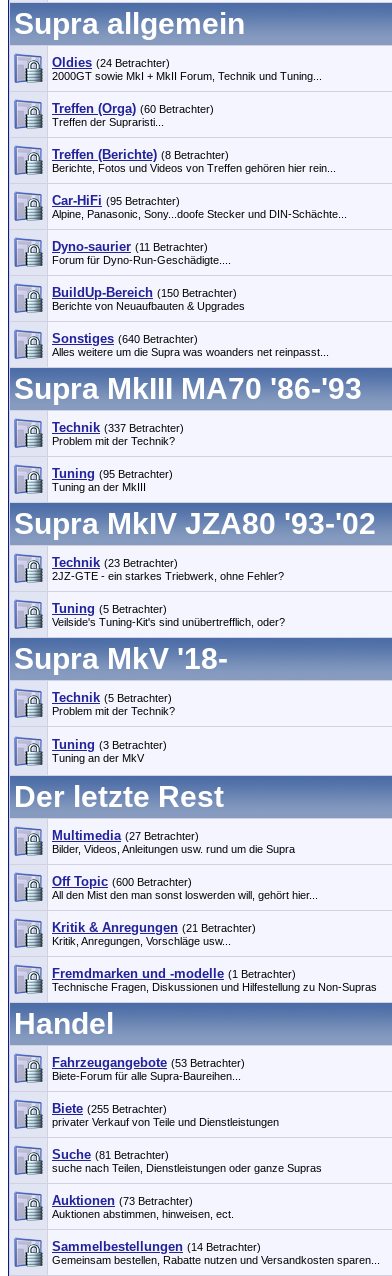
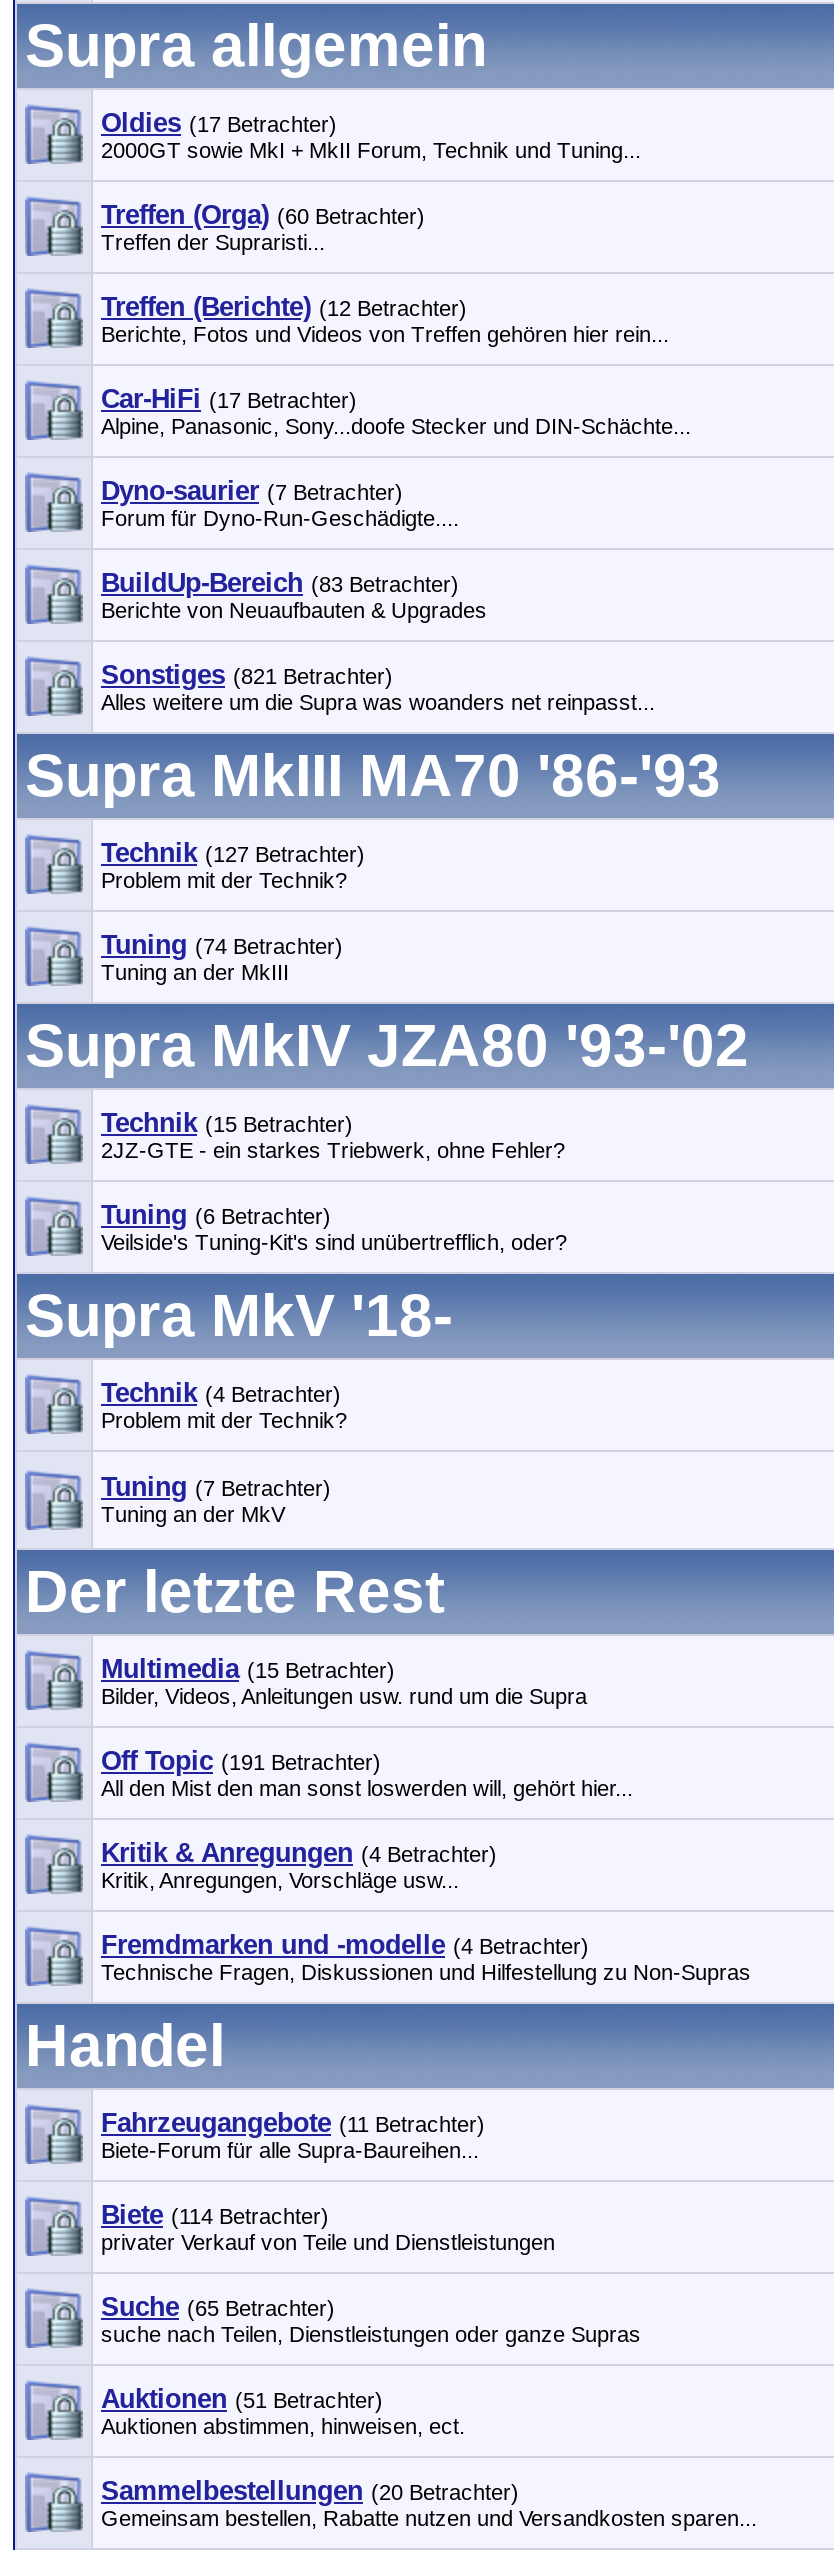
[52,55,170,70] Oldies (24 Betrachter) -> [101,108,337,138] Oldies (17 Betrachter)
[52,147,229,162] Treffen (Berichte) (8 Betrachter) -> [101,292,467,322] Treffen (Berichte) (12 Betrachter)
[52,193,180,208] Car-HiFi (95 Betrachter) -> [101,384,357,414] Car-HiFi (17 Betrachter)
[52,239,208,254] Dyno-saurier (11 Betrachter) -> [101,476,403,506] Dyno-saurier (7 Betrachter)
[52,285,237,300] BuildUp-Bereich (150 Betrachter) -> [101,568,459,598] BuildUp-Bereich (83 Betrachter)
[52,331,198,346] Sonstiges (640 Betrachter) -> [101,660,393,690] Sonstiges (821 Betrachter)
[52,420,184,435] Technik (337 Betrachter) -> [101,838,365,868] Technik (127 Betrachter)
[52,466,173,481] Tuning (95 Betrachter) -> [101,930,343,960] Tuning (74 Betrachter)
[52,555,178,570] Technik (23 Betrachter) -> [101,1108,353,1138] Technik (15 Betrachter)
[52,601,167,616] Tuning (5 Betrachter) -> [101,1200,331,1230] Tuning (6 Betrachter)
[52,690,172,705] Technik (5 Betrachter) -> [101,1378,341,1408] Technik (4 Betrachter)
[52,737,167,752] Tuning (3 Betrachter) -> [101,1472,331,1502] Tuning (7 Betrachter)
[52,828,199,843] Multimedia (27 Betrachter) -> [101,1654,395,1684] Multimedia (15 Betrachter)
[52,874,192,889] Off Topic (600 Betrachter) -> [101,1746,381,1776] Off Topic (191 Betrachter)
[52,920,256,935] Kritik & Anregungen (21 Betrachter) -> [101,1838,497,1868] Kritik & Anregungen (4 Betrachter)
[52,966,296,981] Fremdmarken und -modelle (1 Betrachter) -> [101,1930,589,1960] Fremdmarken und -modelle (4 Betrachter)
[52,1055,245,1070] Fahrzeugangebote (53 Betrachter) -> [101,2108,485,2138] Fahrzeugangebote (11 Betrachter)
[52,1101,167,1116] Biete (255 Betrachter) -> [101,2200,329,2230] Biete (114 Betrachter)
[52,1147,169,1162] Suche (81 Betrachter) -> [101,2292,335,2322] Suche (65 Betrachter)
[52,1193,193,1208] Auktionen (73 Betrachter) -> [101,2384,383,2414] Auktionen (51 Betrachter)
[52,1239,261,1254] Sammelbestellungen (14 Betrachter) -> [101,2476,519,2506] Sammelbestellungen (20 Betrachter)

